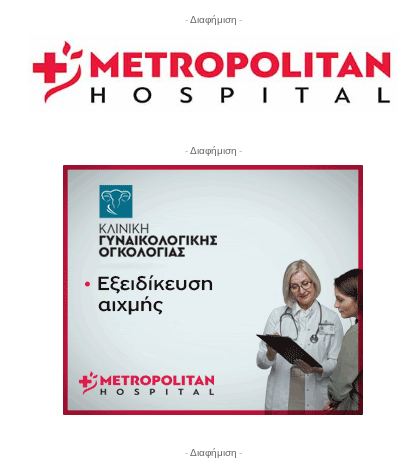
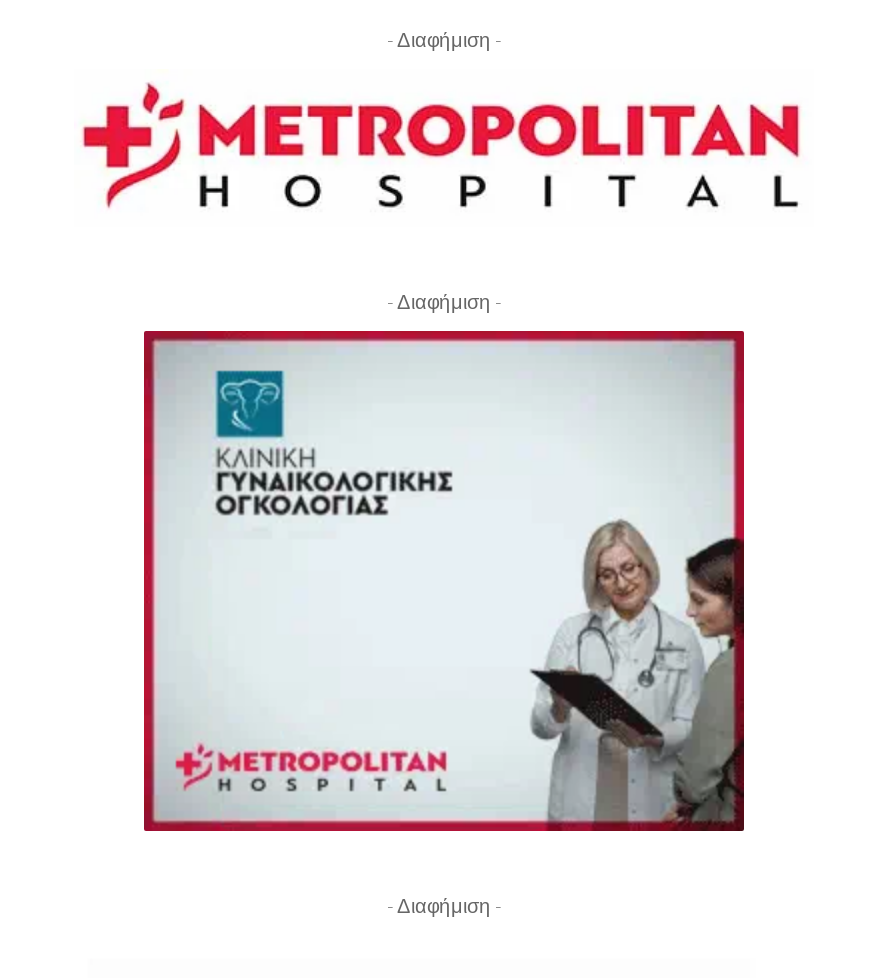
[84,274,213,315] [image] -> none

